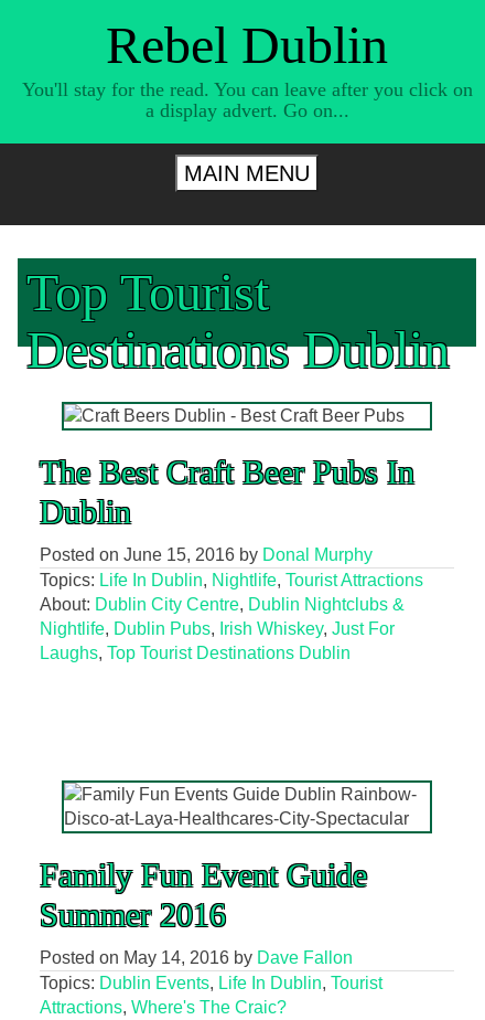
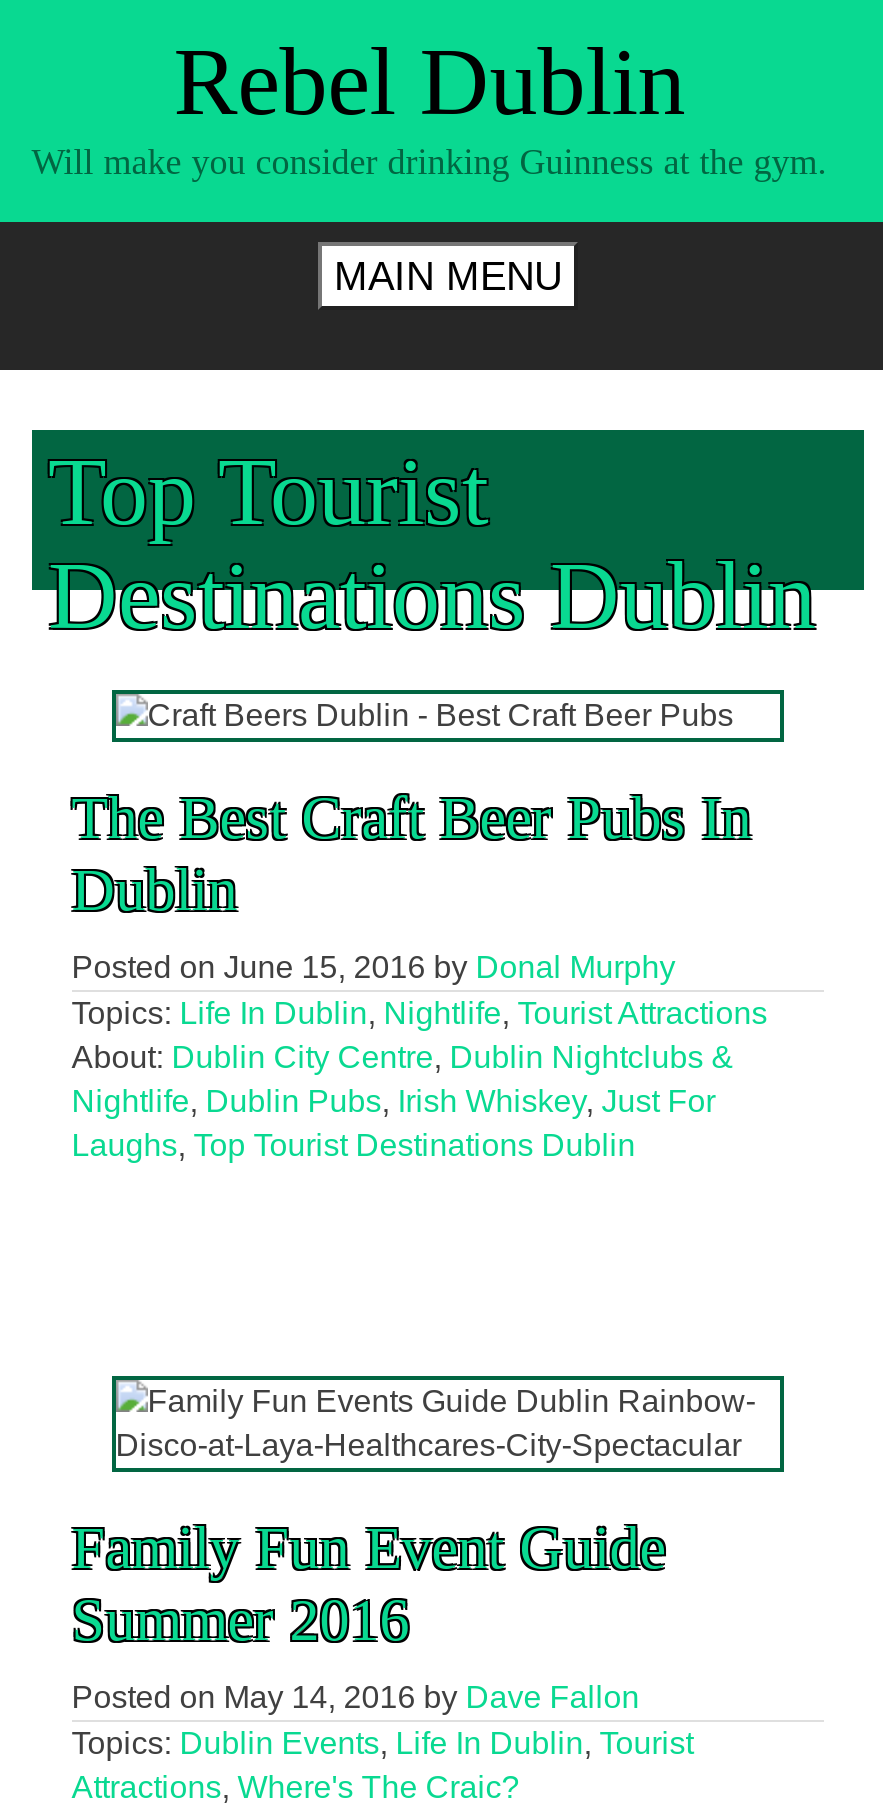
[21,78,472,121] You'll stay for the read. You can leave after you click on | a display advert. Go on... -> [31,142,827,182] Will make you consider drinking Guinness at the gym.

